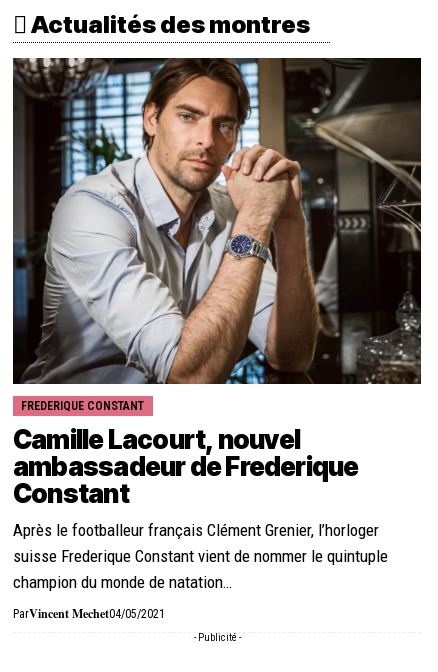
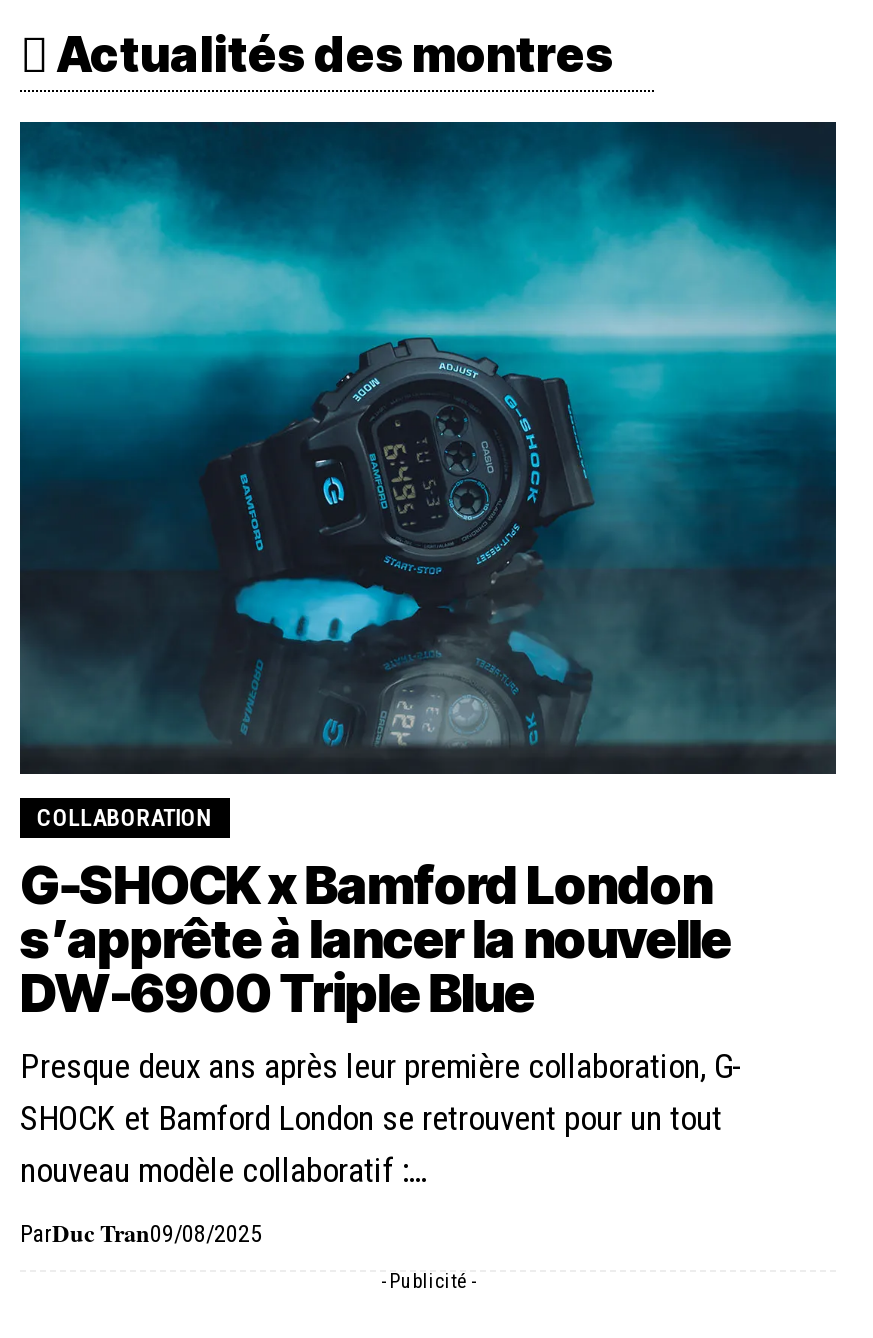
[12,57,422,591] [image] | FREDERIQUE CONSTANT | Camille Lacourt, nouvel | ambassadeur de Frederique | Constant | Après le footballeur français Clément Grenier, l’horloger | suisse Frederique Constant vient de nommer le quintuple | champion du monde de natation… -> [18,120,838,1189] [image] | COLLABORATION | G-SHOCK x Bamford London | s’apprête à lancer la nouvelle | DW-6900 Triple Blue | Presque deux ans après leur première collaboration, G- | SHOCK et Bamford London se retrouvent pour un tout | nouveau modèle collaboratif :…
[13,604,165,621] ParVincent Mechet04/05/2021 -> [20,1215,262,1249] ParDuc Tran09/08/2025

